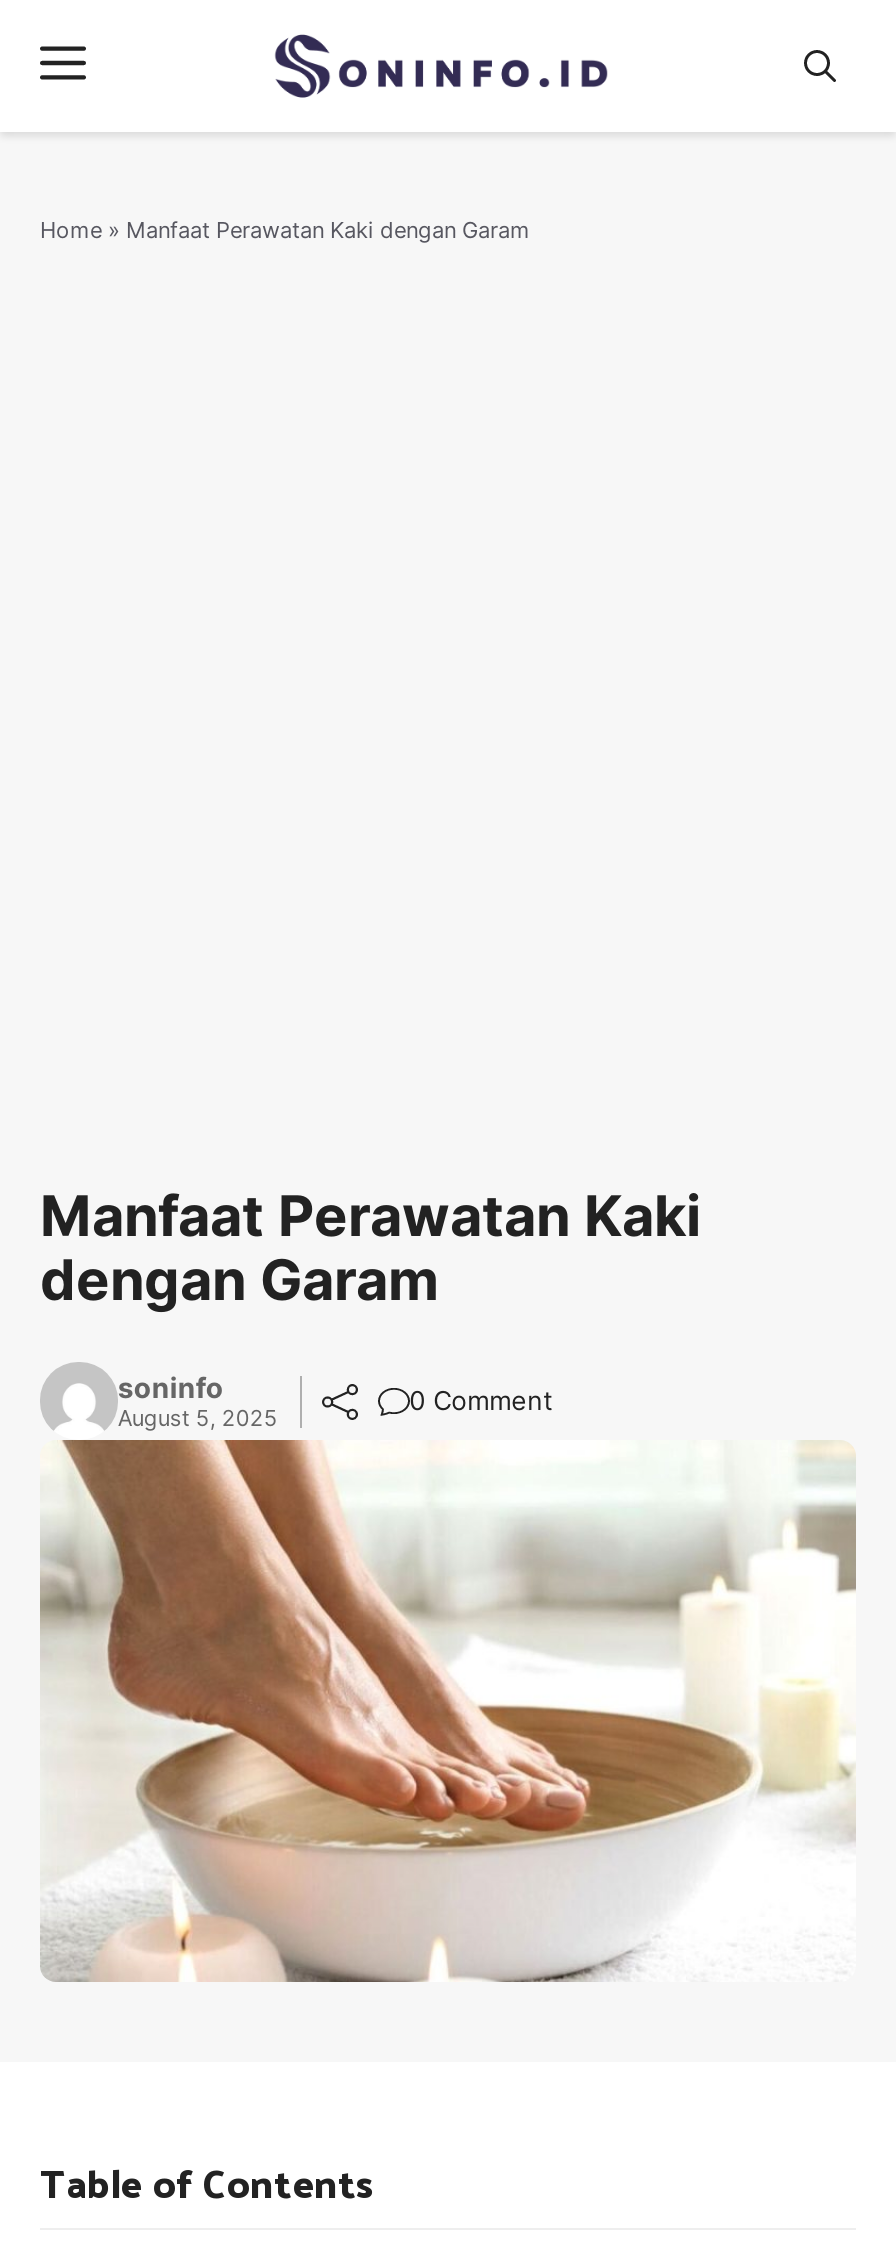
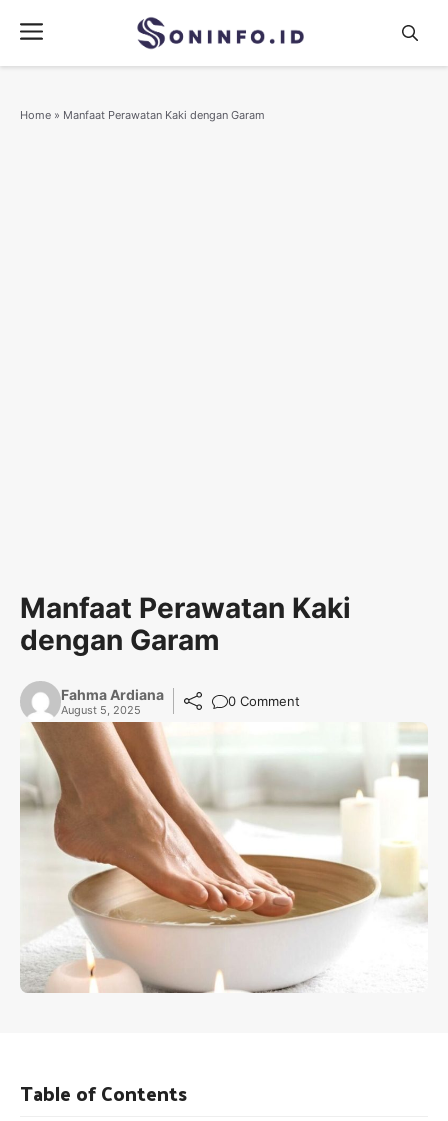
[118,1370,224,1404] soninfo -> [61,686,164,703] Fahma Ardiana

